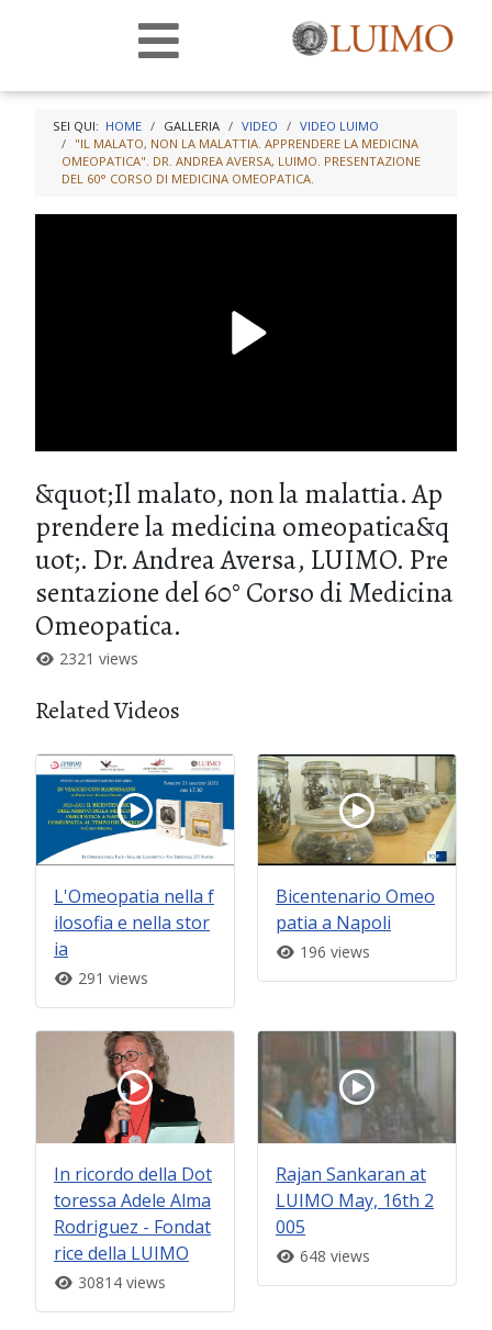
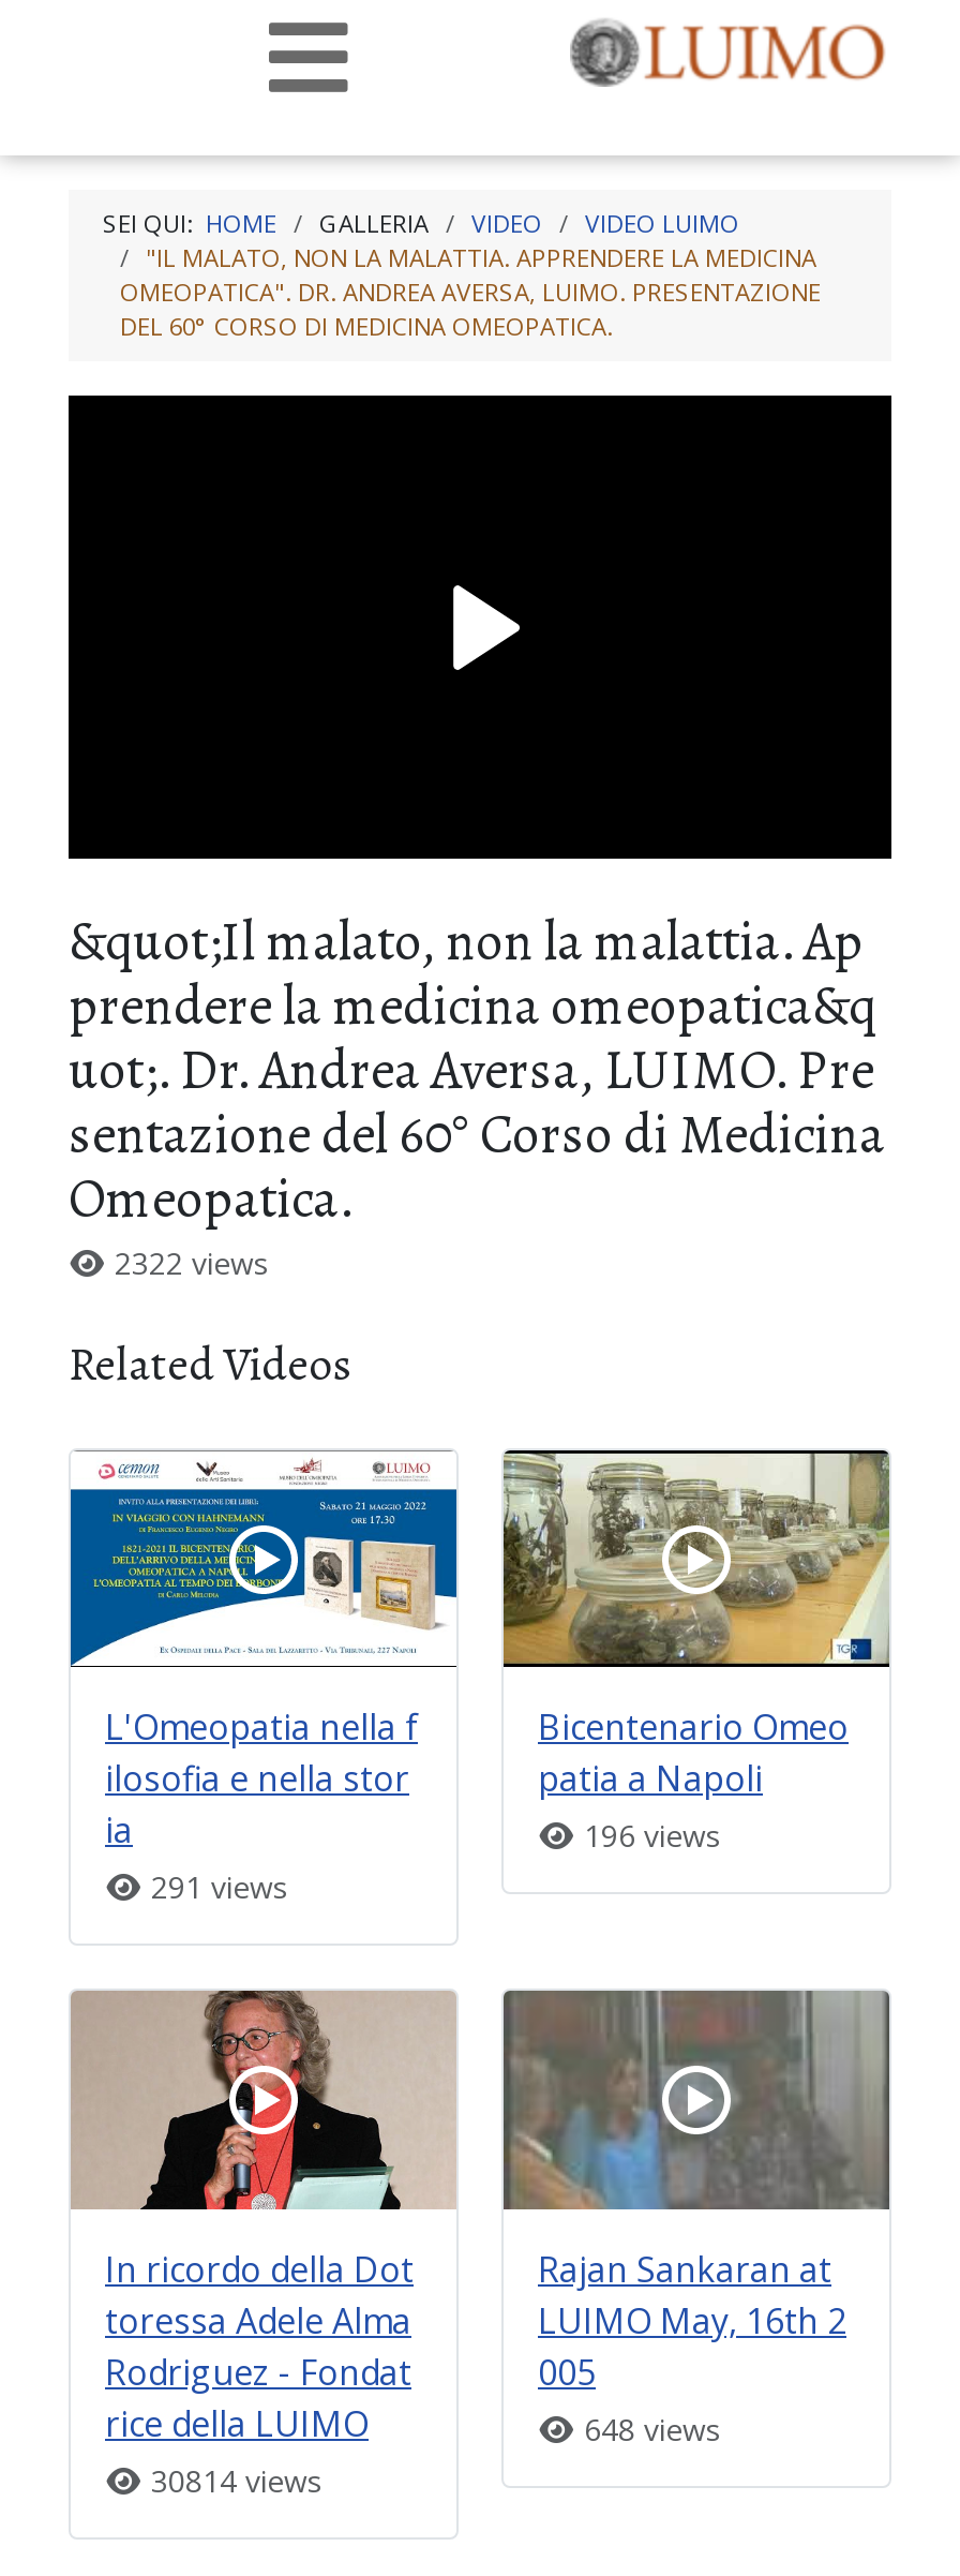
[54,648,138,669] 2321 views -> [106,1242,269,1283] 2322 views

